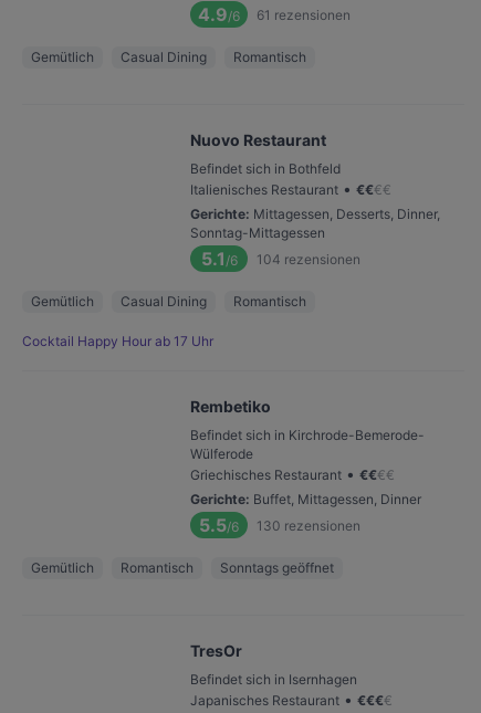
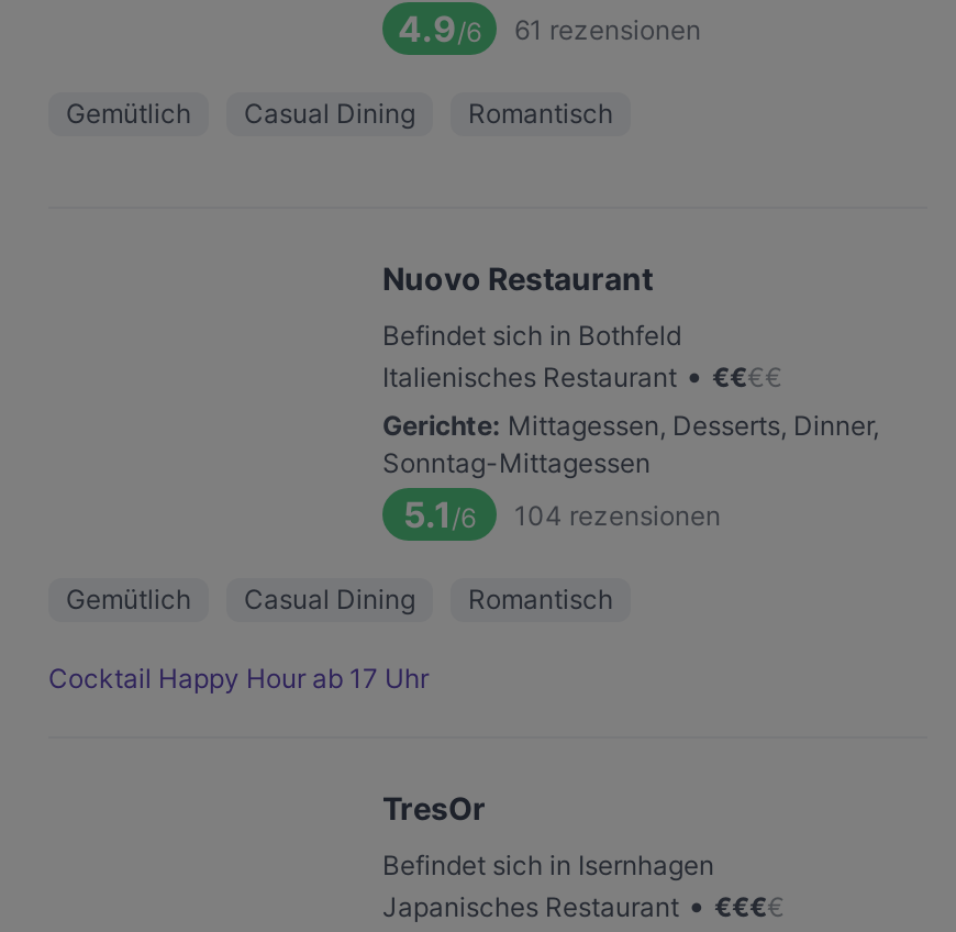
[31,397,425,576] Rembetiko | Befindet sich in Kirchrode-Bemerode- | Wülferode | Griechisches Restaurant • €€€€ | Gerichte: Buffet, Mittagessen, Dinner | 5.5/6 | 130 rezensionen | Gemütlich | Romantisch | Sonntags geöffnet -> none

